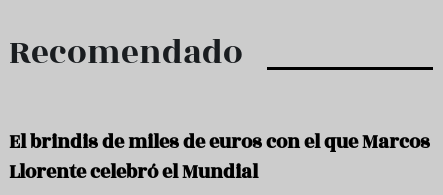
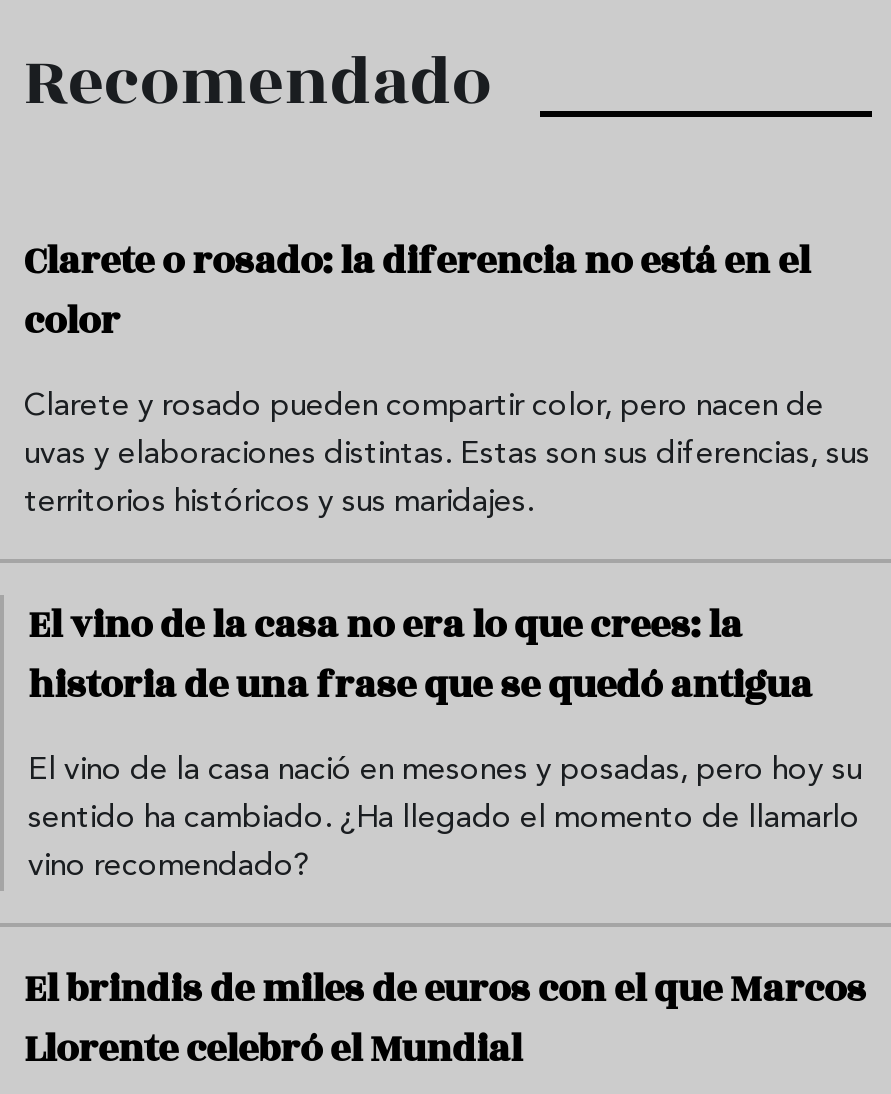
none -> [24,233,870,883] Clarete o rosado: la diferencia no está en el | color | Clarete y rosado pueden compartir color, pero nacen de | uvas y elaboraciones distintas. Estas son sus diferencias, sus | territorios históricos y sus maridajes. | El vino de la casa no era lo que crees: la | historia de una frase que se quedó antigua | El vino de la casa nació en mesones y posadas, pero hoy su | sentido ha cambiado. ¿Ha llegado el momento de llamarlo | vino recomendado?

